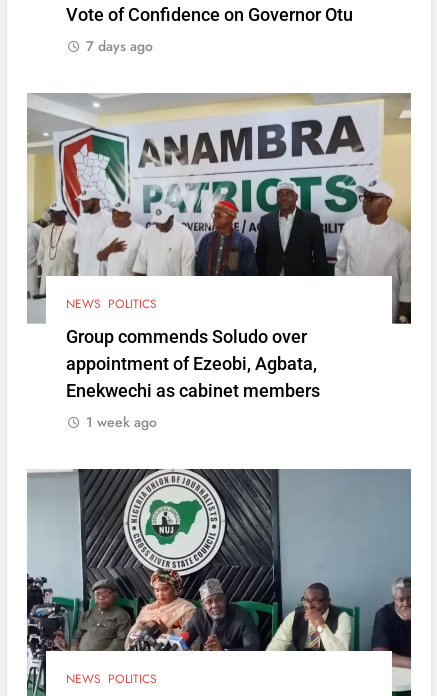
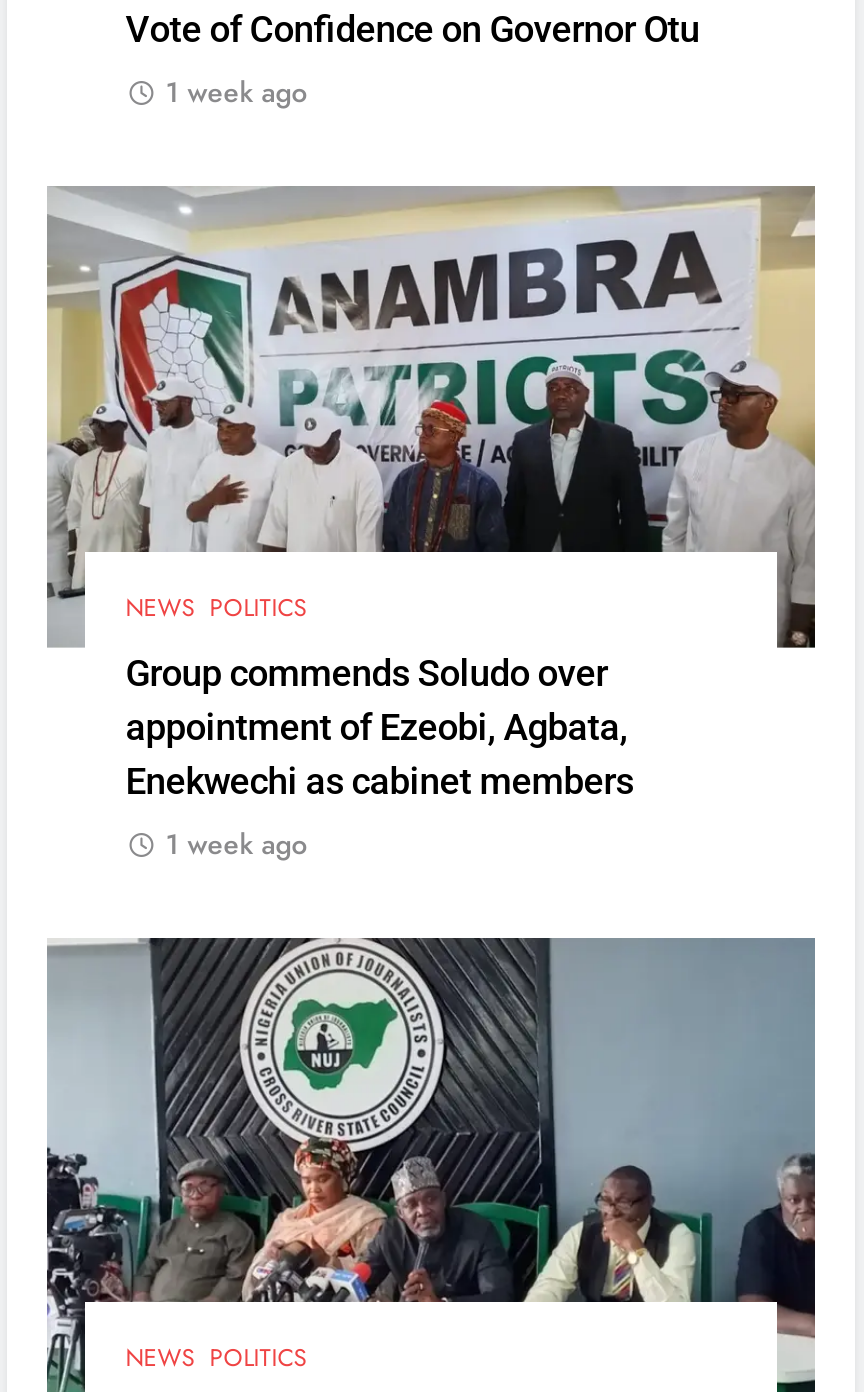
[86,36,153,56] 7 days ago -> [165,73,307,113] 1 week ago

